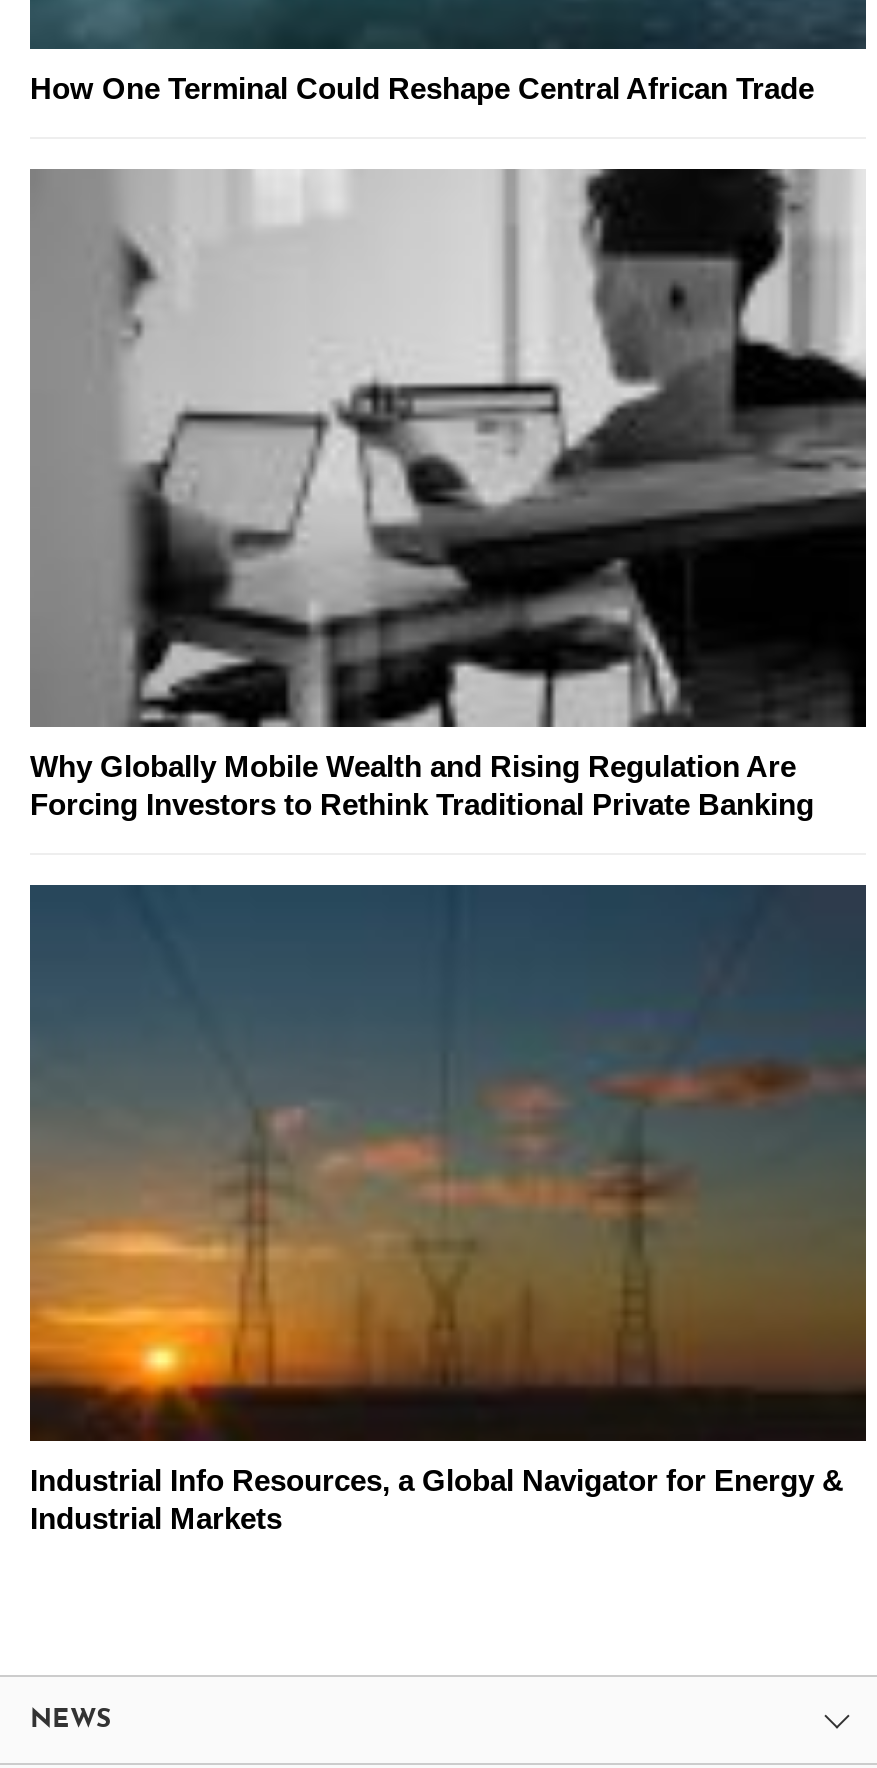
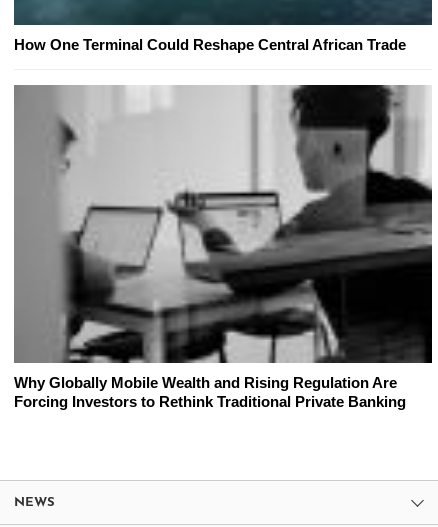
[28,882,868,1536] [image] | Industrial Info Resources, a Global Navigator for Energy & | Industrial Markets -> none

